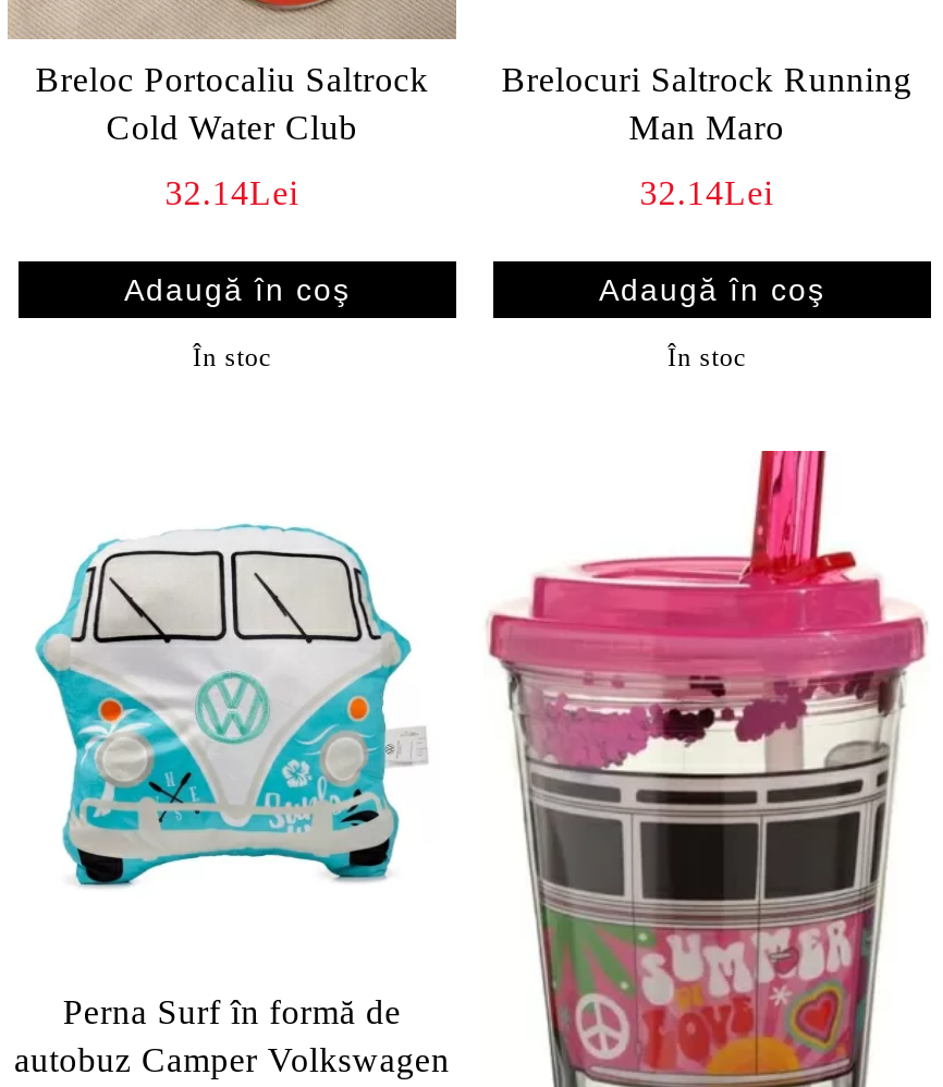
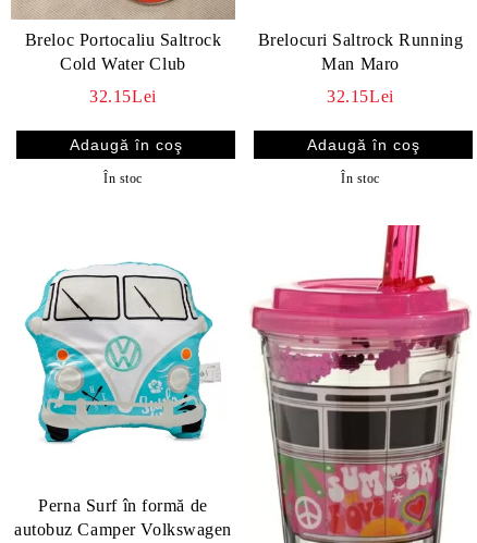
[165,173,299,210] 32.14Lei -> [90,87,156,105] 32.15Lei
[640,173,774,210] 32.14Lei -> [327,87,394,105] 32.15Lei

